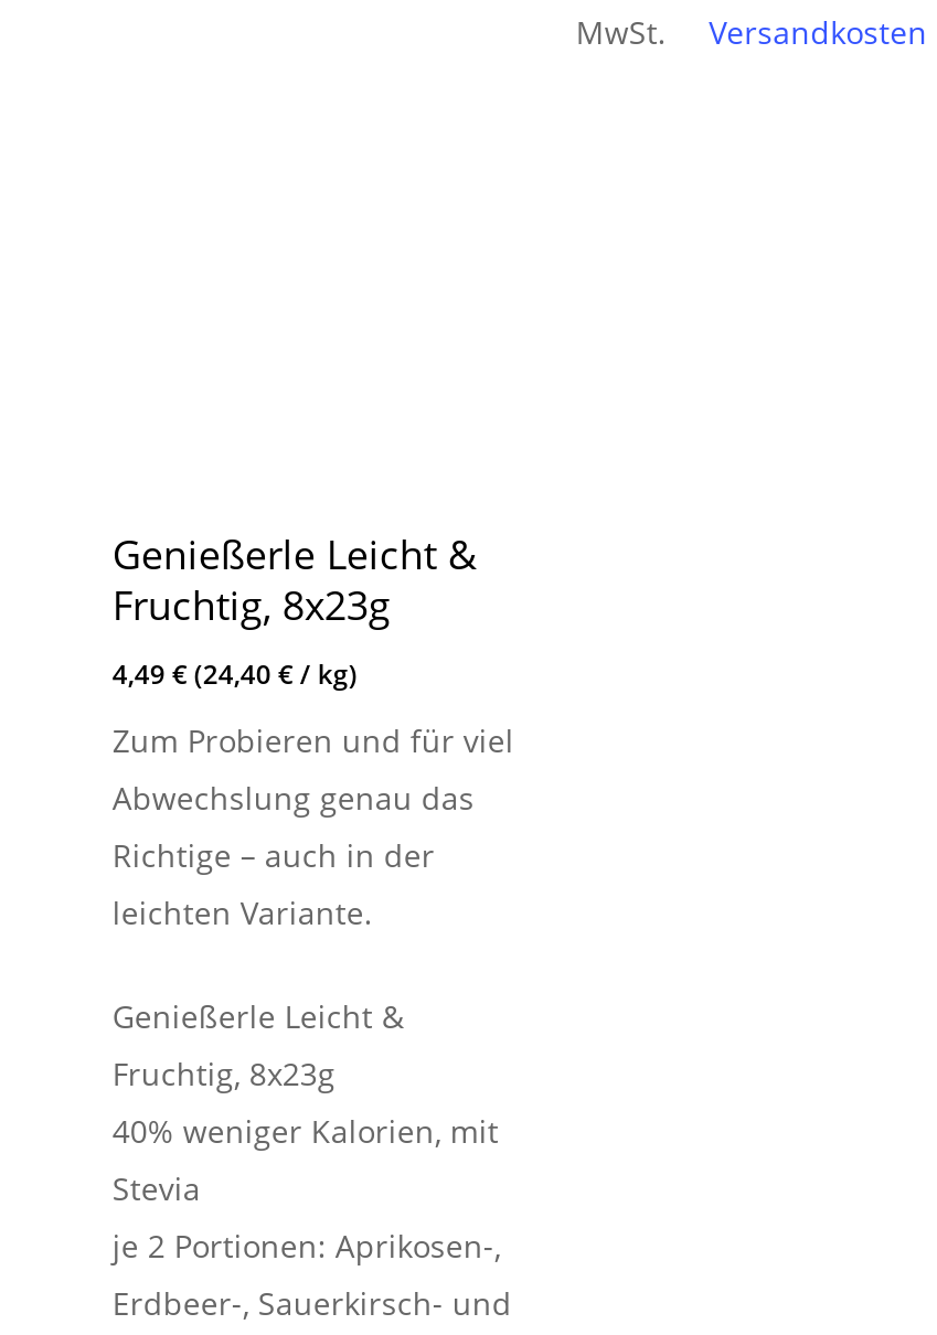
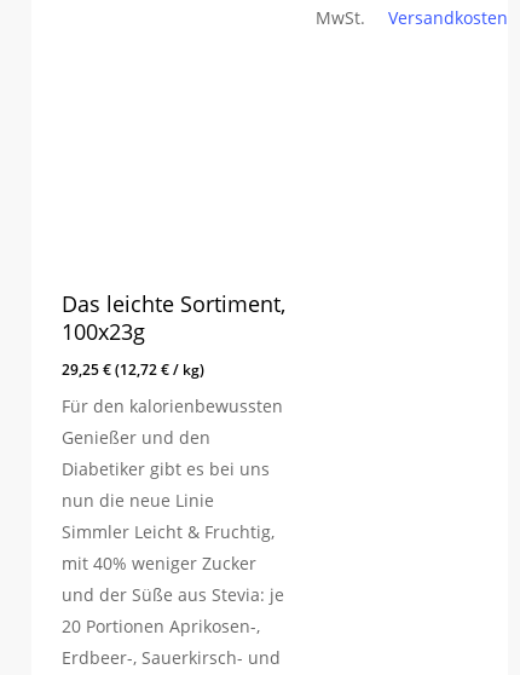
[112,528,514,1268] Genießerle Leicht & | Fruchtig, 8x23g | 4,49 € (24,40 € / kg) | Zum Probieren und für viel | Abwechslung genau das | Richtige – auch in der | leichten Variante. | Genießerle Leicht & | Fruchtig, 8x23g | 40% weniger Kalorien, mit | Stevia | je 2 Portionen: Aprikosen-, -> [62,290,285,638] Das leichte Sortiment, | 100x23g | 29,25 € (12,72 € / kg) | Für den kalorienbewussten | Genießer und den | Diabetiker gibt es bei uns | nun die neue Linie | Simmler Leicht & Fruchtig, | mit 40% weniger Zucker | und der Süße aus Stevia: je | 20 Portionen Aprikosen-,

